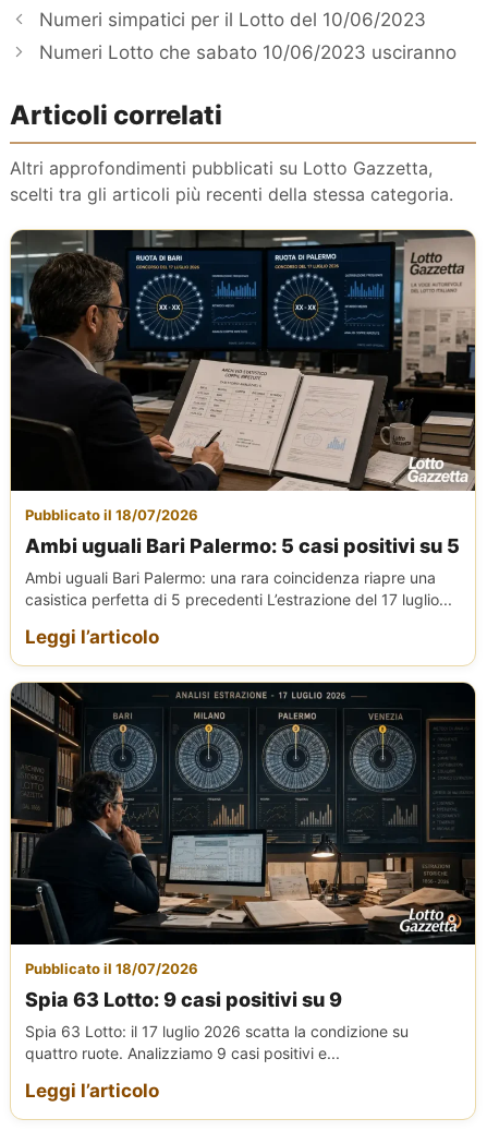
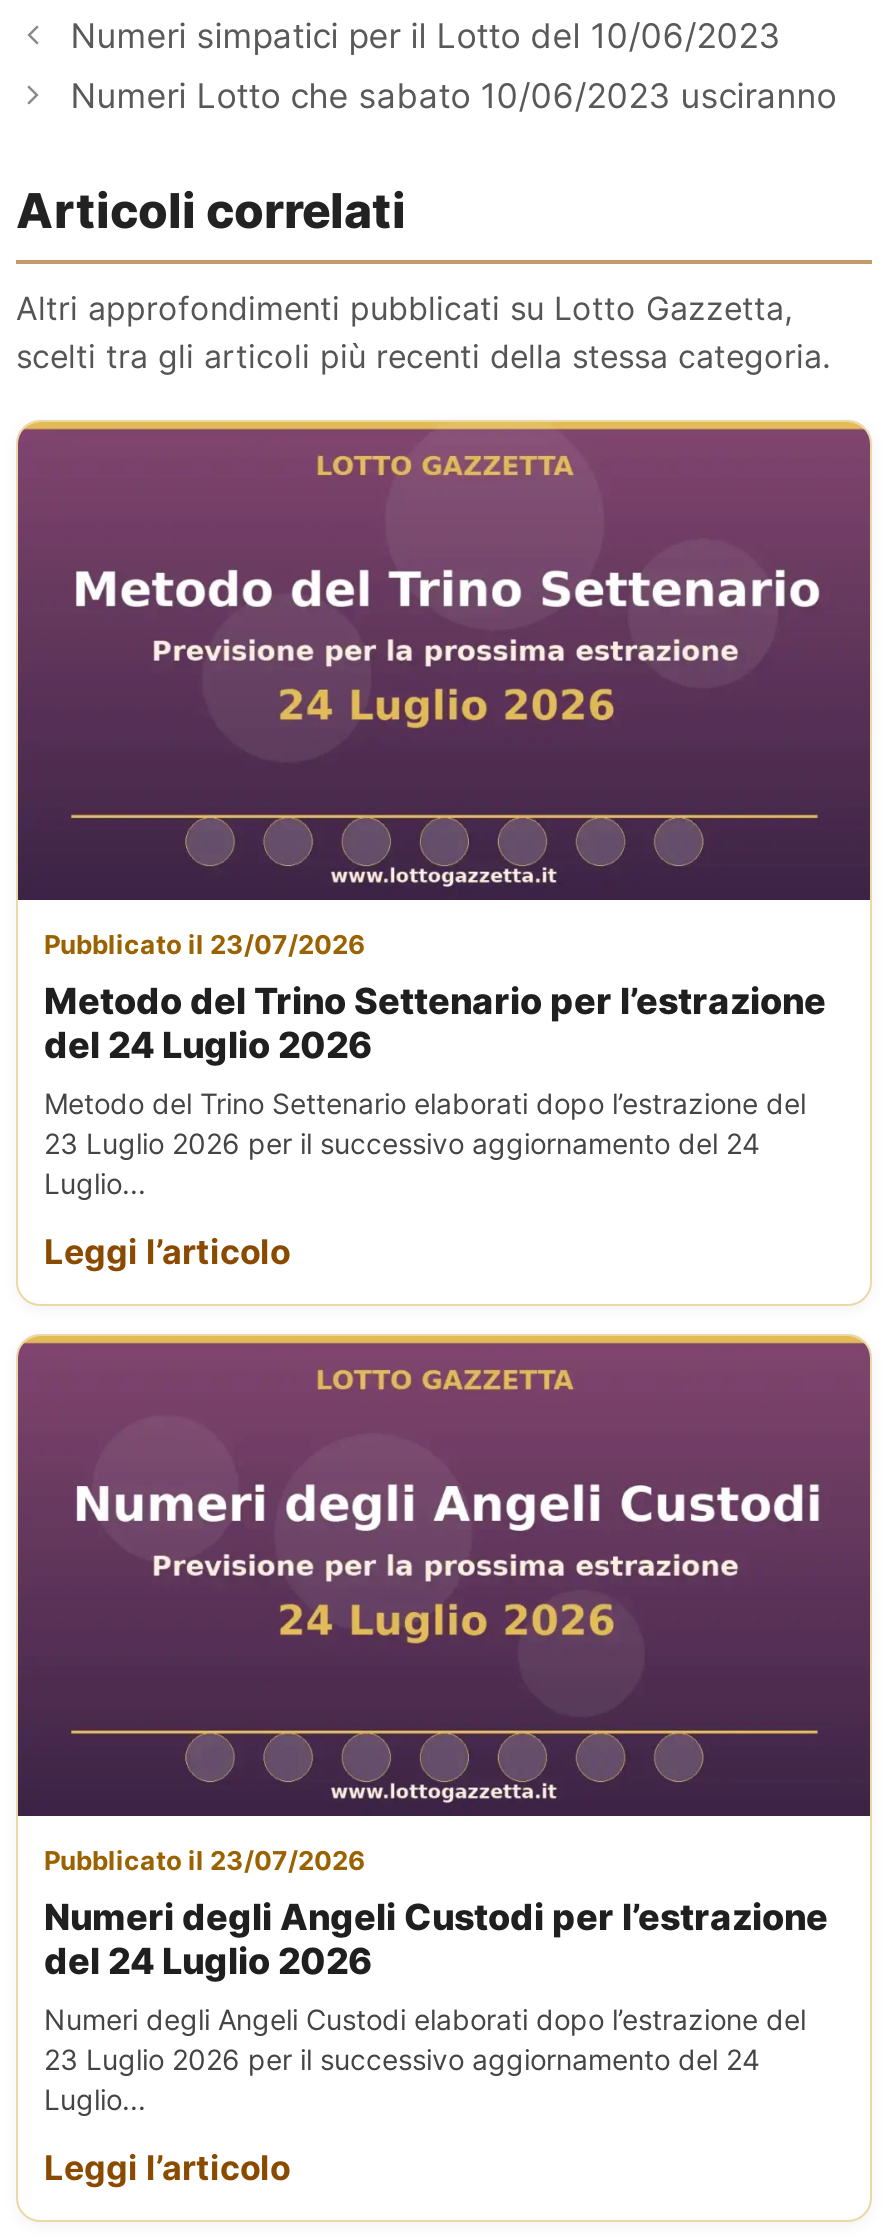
[10,229,476,524] [image] | Pubblicato il 18/07/2026 -> [16,420,870,960] [image] | Pubblicato il 23/07/2026
[25,535,460,557] Ambi uguali Bari Palermo: 5 casi positivi su 5 -> [44,980,826,1066] Metodo del Trino Settenario per l’estrazione | del 24 Luglio 2026
[25,568,452,609] Ambi uguali Bari Palermo: una rara coincidenza riapre una | casistica perfetta di 5 precedenti L’estrazione del 17 luglio... -> [44,1086,806,1200] Metodo del Trino Settenario elaborati dopo l’estrazione del | 23 Luglio 2026 per il successivo aggiornamento del 24 | Luglio...
[10,682,476,977] [image] | Pubblicato il 18/07/2026 -> [16,1334,872,1875] [image] | Pubblicato il 23/07/2026
[25,988,342,1011] Spia 63 Lotto: 9 casi positivi su 9 -> [44,1895,828,1981] Numeri degli Angeli Custodi per l’estrazione | del 24 Luglio 2026
[25,1022,409,1062] Spia 63 Lotto: il 17 luglio 2026 scatta la condizione su | quattro ruote. Analizziamo 9 casi positivi e... -> [44,2001,806,2115] Numeri degli Angeli Custodi elaborati dopo l’estrazione del | 23 Luglio 2026 per il successivo aggiornamento del 24 | Luglio...

